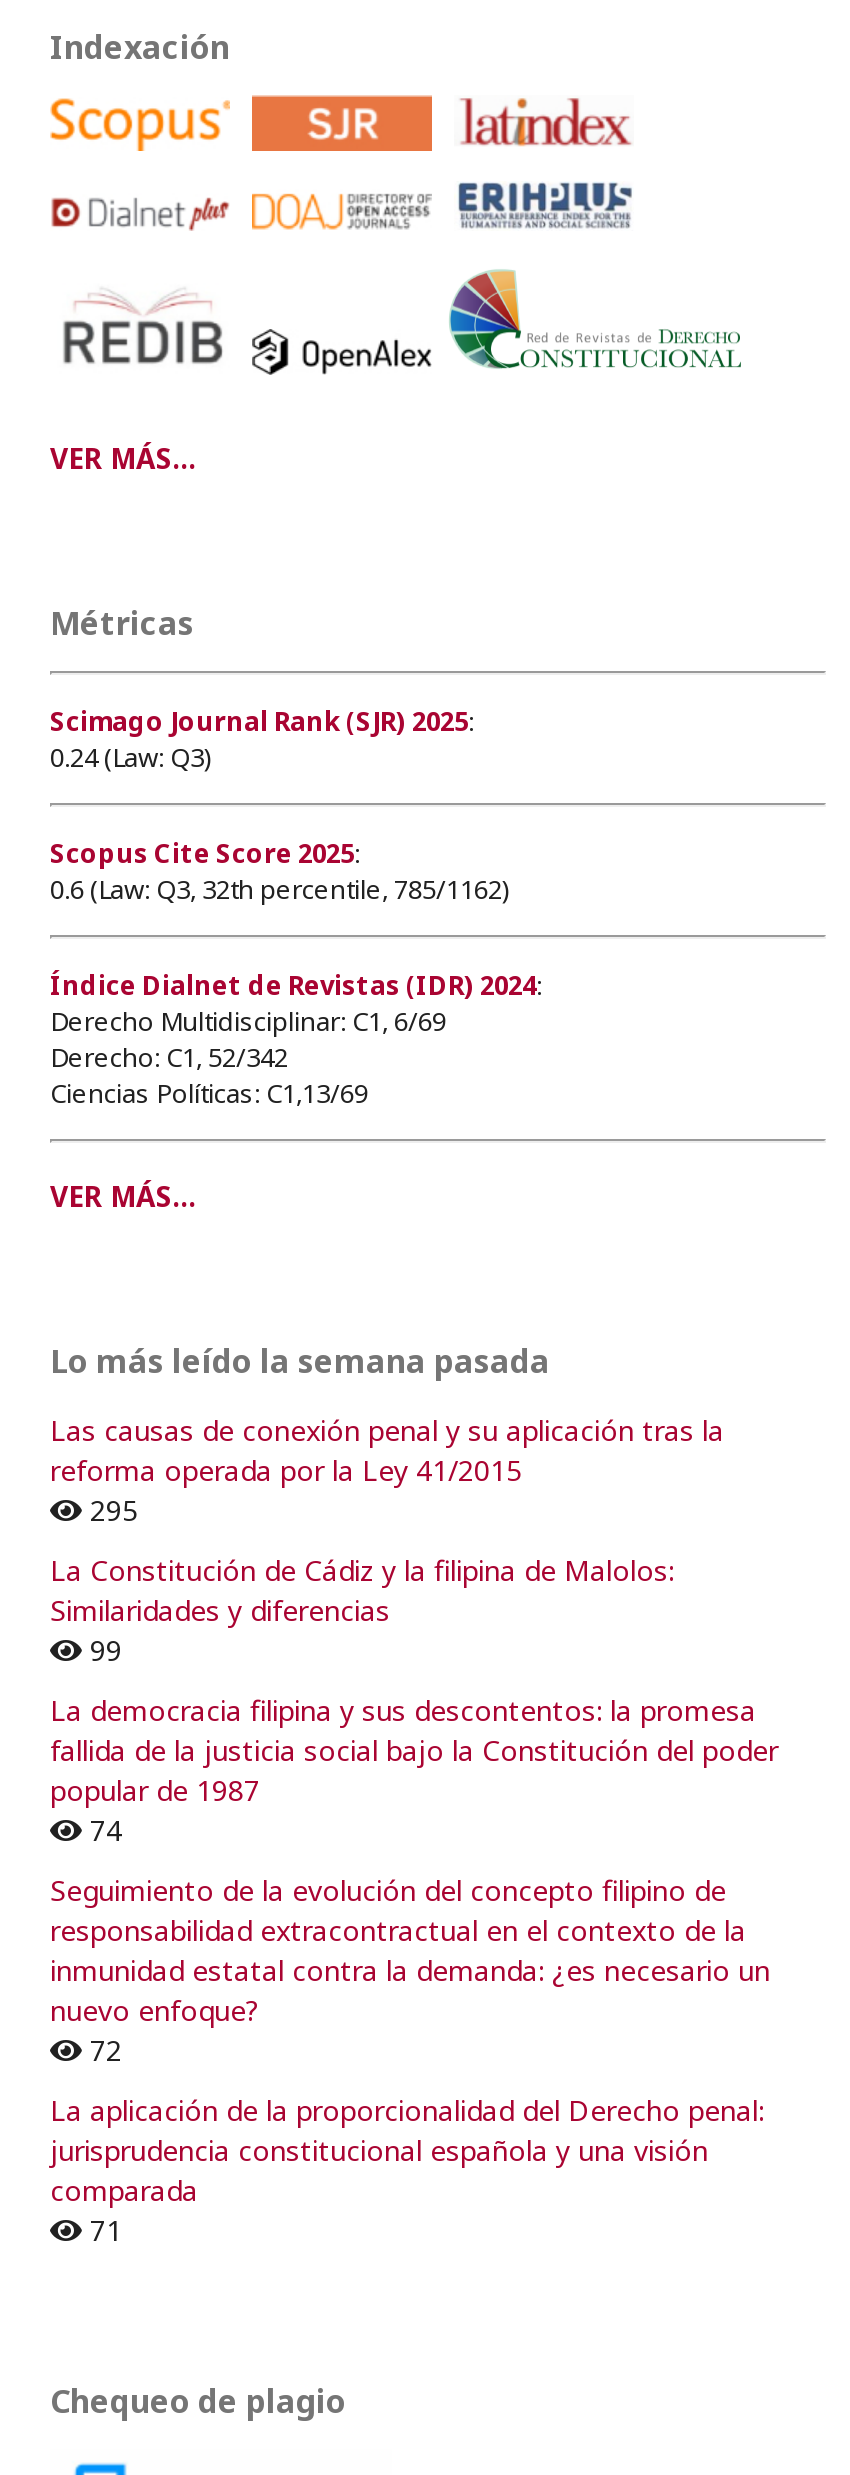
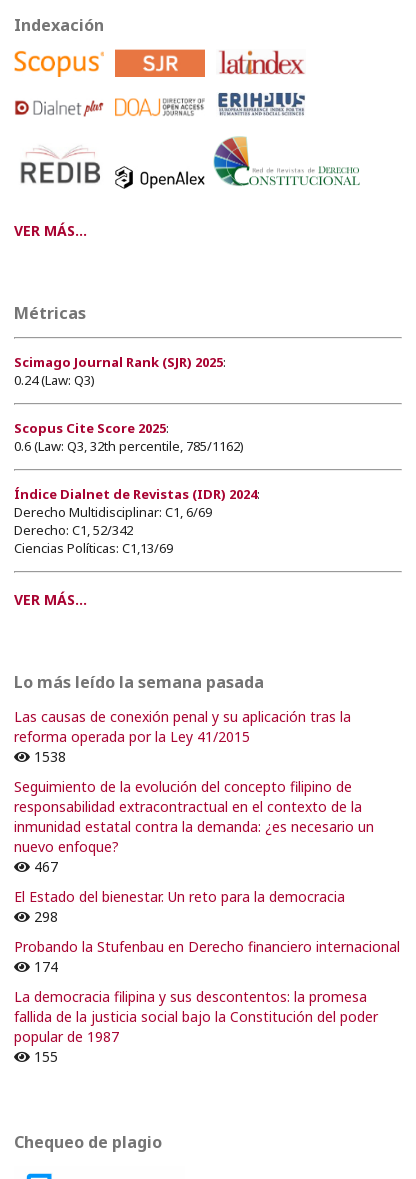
[50,1492,674,1850] 295 | La Constitución de Cádiz y la filipina de Malolos: | Similaridades y diferencias | 99 | 74 -> [30,747,66,766] 1538
moved [50,1692,778,1810] -> [14,987,378,1046]: La democracia filipina y sus descontentos: la promesa | fallida de la justicia social bajo la Constitución del poder | popular de 1987
moved [50,1872,770,2030] -> [14,777,374,856]: Seguimiento de la evolución del concepto filipino de | responsabilidad extracontractual en el contexto de la | inmunidad estatal contra la demanda: ¿es necesario un | nuevo enfoque?
[50,2032,764,2250] 72 | La aplicación de la proporcionalidad del Derecho penal: | jurisprudencia constitucional española y una visión | comparada | 71 -> [14,857,400,1066] 467 | El Estado del bienestar. Un reto para la democracia | 298 | Probando la Stufenbau en Derecho financiero internacional | 174 | 155

